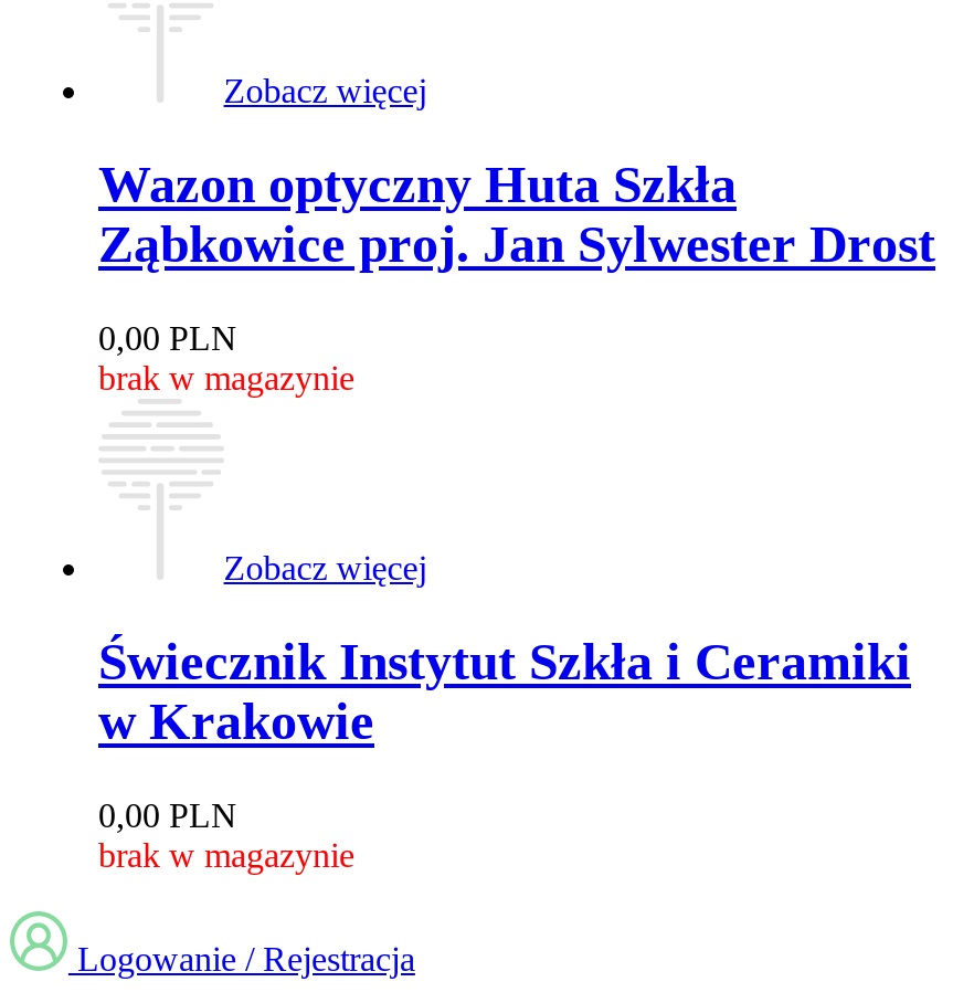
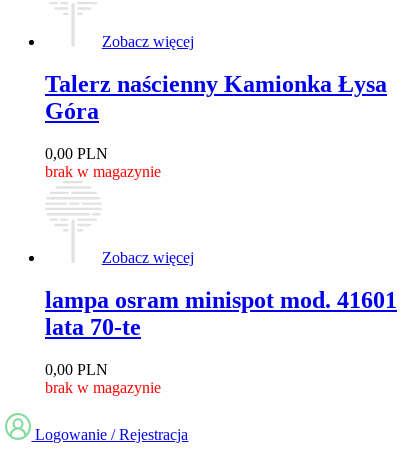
[98,155,935,272] Wazon optyczny Huta Szkła | Ząbkowice proj. Jan Sylwester Drost -> [45,71,387,124] Talerz naścienny Kamionka Łysa | Góra
[98,634,911,751] Świecznik Instytut Szkła i Ceramiki | w Krakowie -> [45,287,397,340] lampa osram minispot mod. 41601 | lata 70-te

